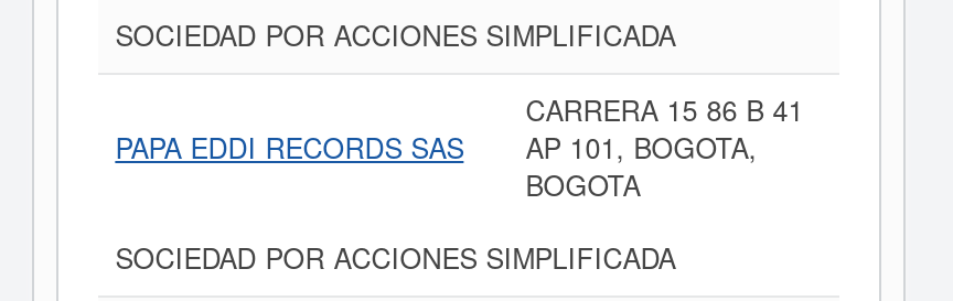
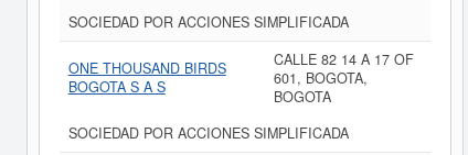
[525,90,803,168] CARRERA 15 86 B 41 | AP 101, BOGOTA, -> [273,49,414,88] CALLE 82 14 A 17 OF | 601, BOGOTA,
[115,128,464,168] PAPA EDDI RECORDS SAS -> [68,58,226,97] ONE THOUSAND BIRDS | BOGOTA S A S

